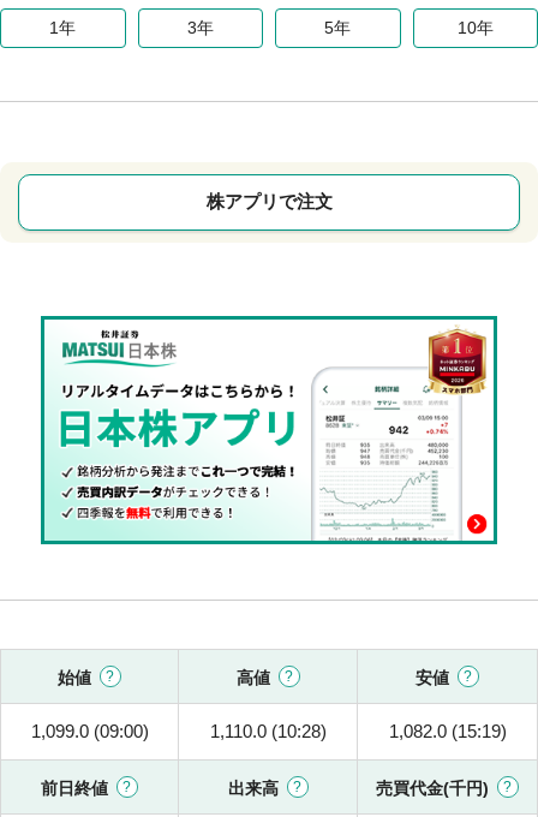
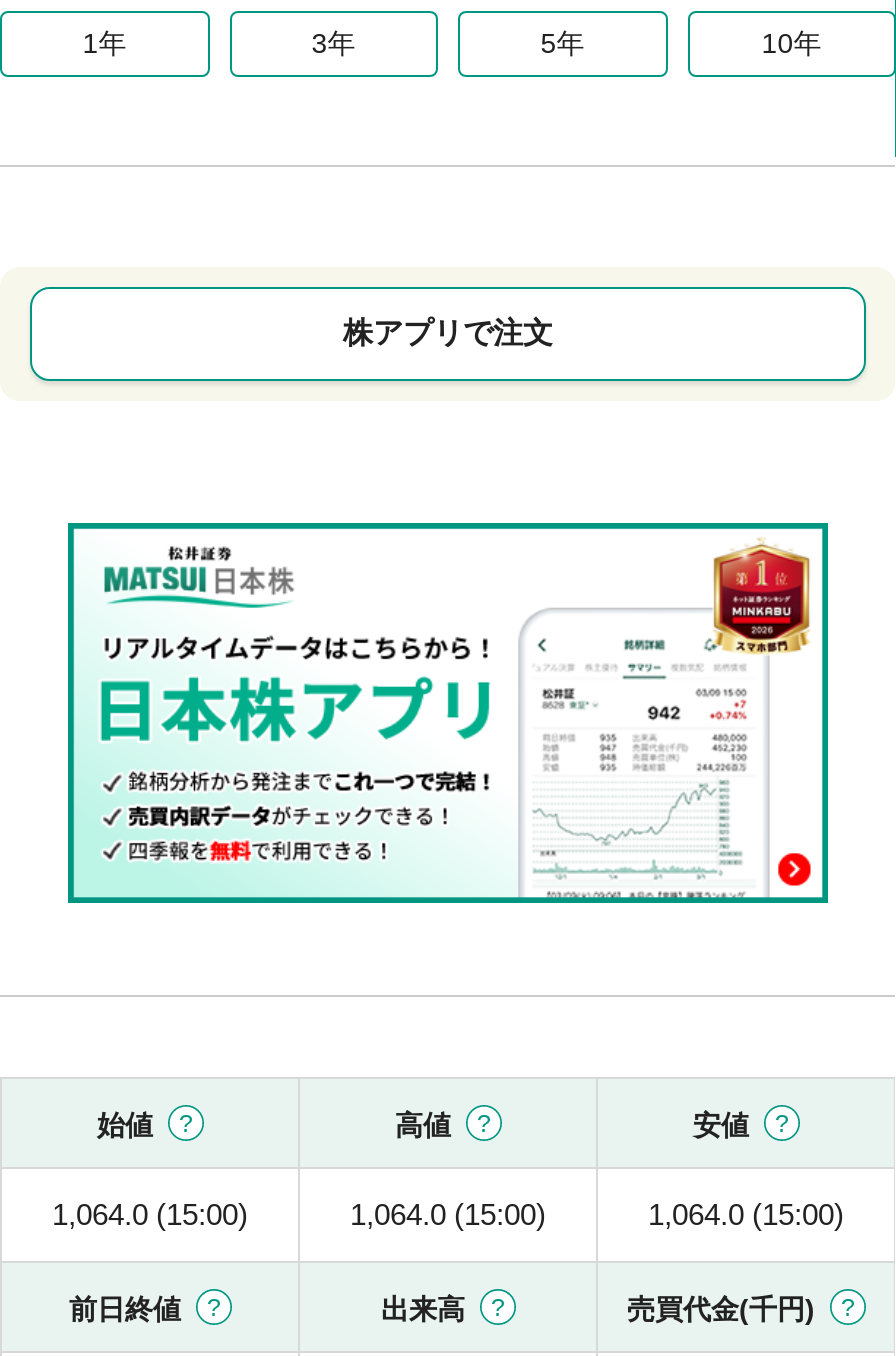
[31,721,148,742] 1,099.0 (09:00) -> [52,1198,248,1232] 1,064.0 (15:00)
[210,721,326,742] 1,110.0 (10:28) -> [350,1198,546,1232] 1,064.0 (15:00)
[388,721,506,742] 1,082.0 (15:19) -> [648,1198,844,1232] 1,064.0 (15:00)

